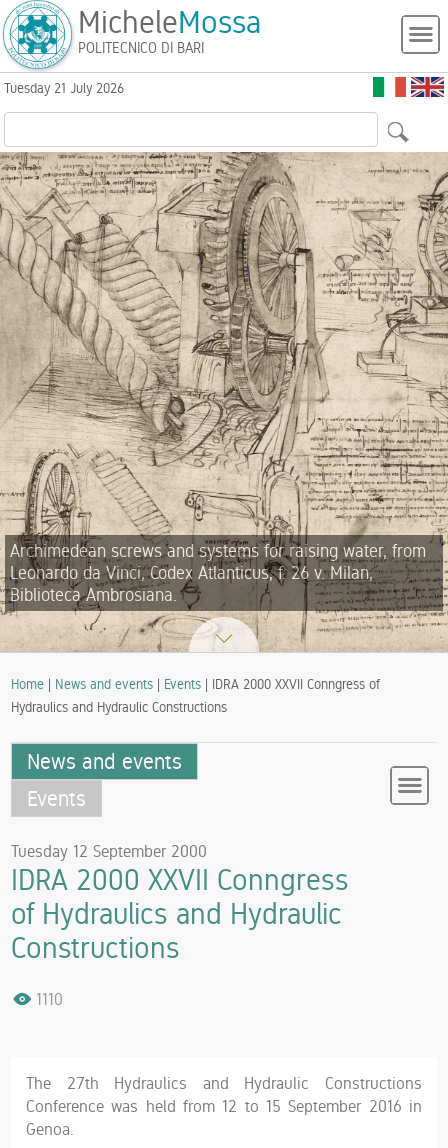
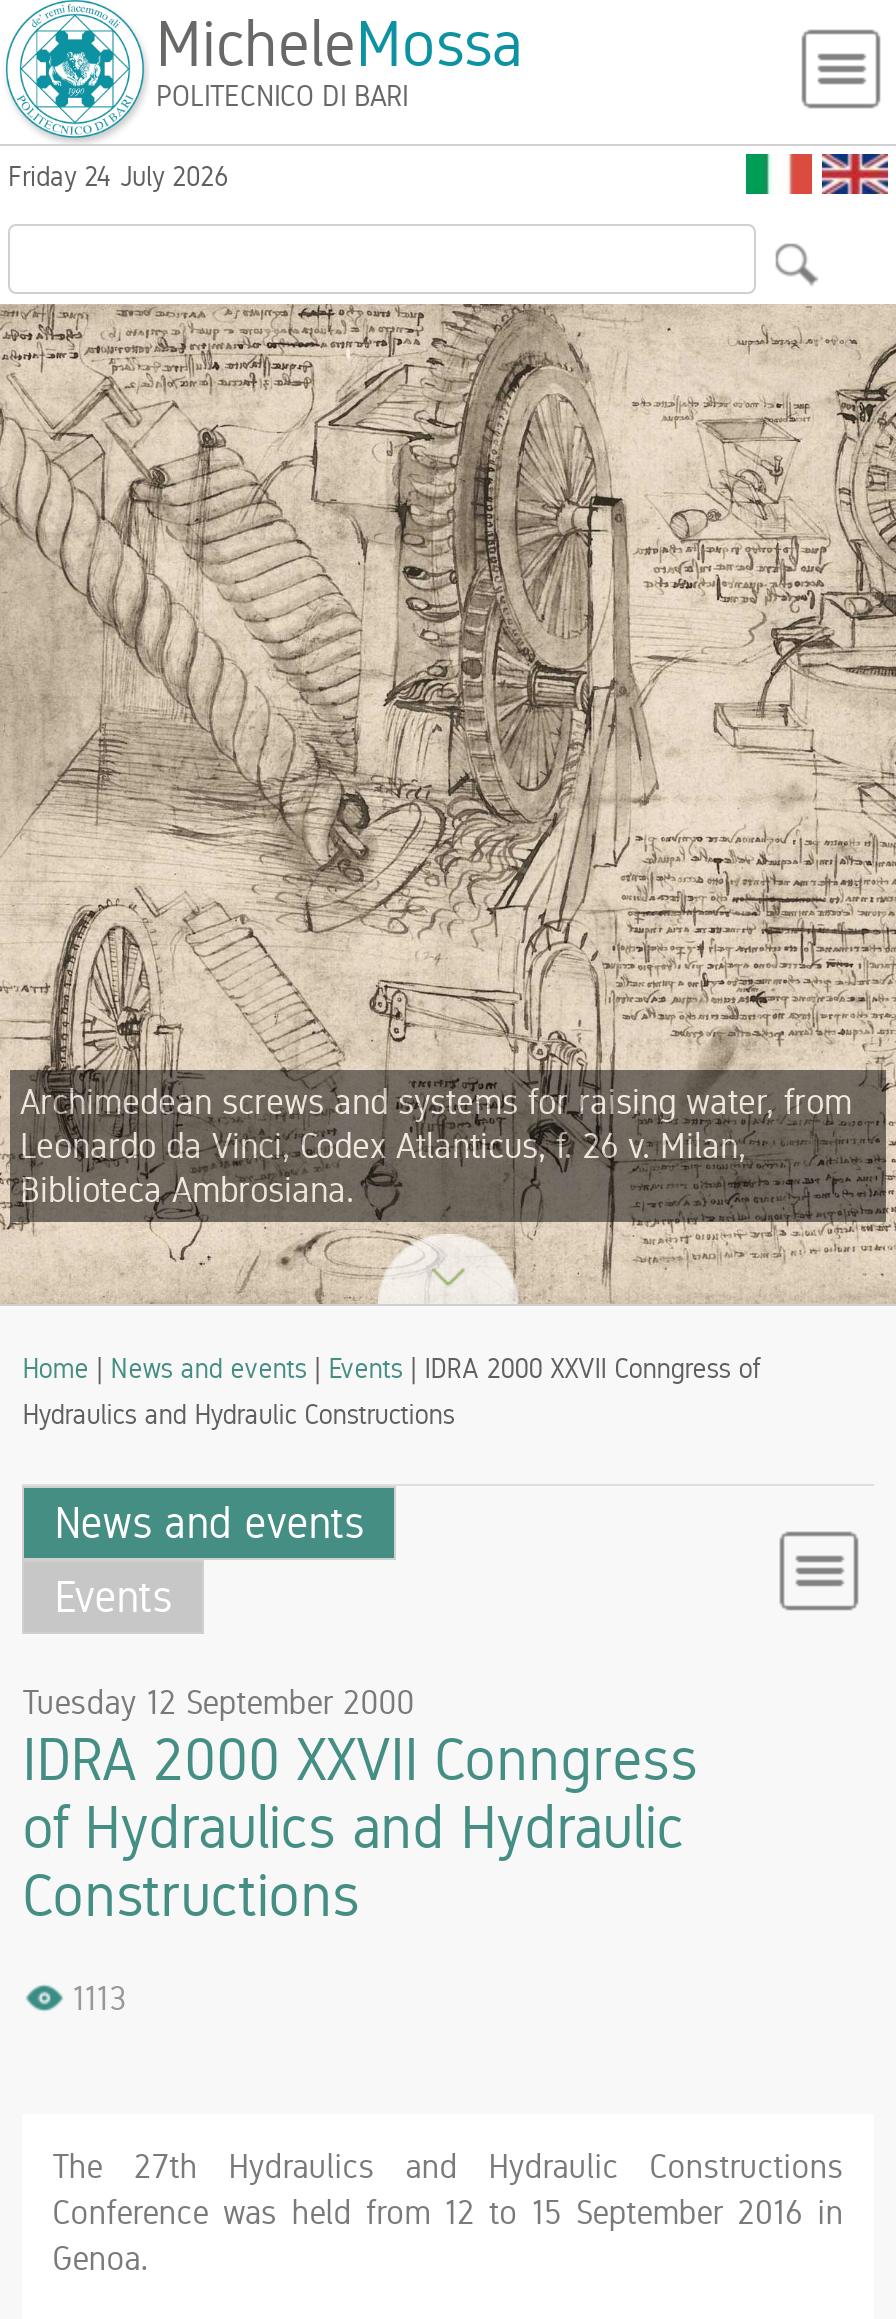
[4,80,124,96] Tuesday 21 July 2026 -> [8,160,228,192] Friday 24 July 2026
[36,989,63,1009] 1110 -> [72,1978,126,2018] 1113

